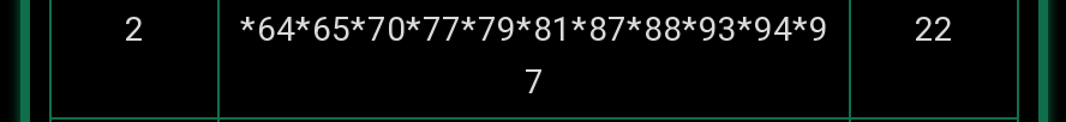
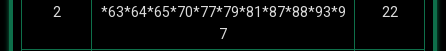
[240,10,828,48] *64*65*70*77*79*81*87*88*93*94*9 -> [100,4,345,20] *63*64*65*70*77*79*81*87*88*93*9

